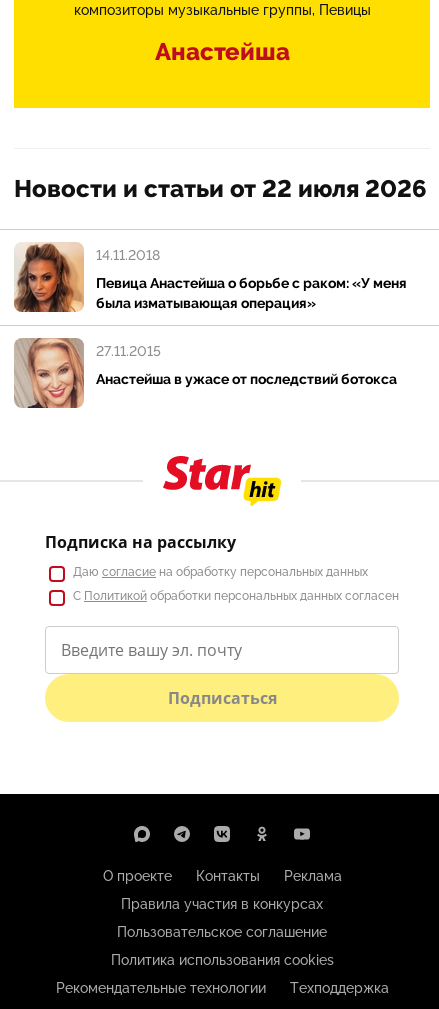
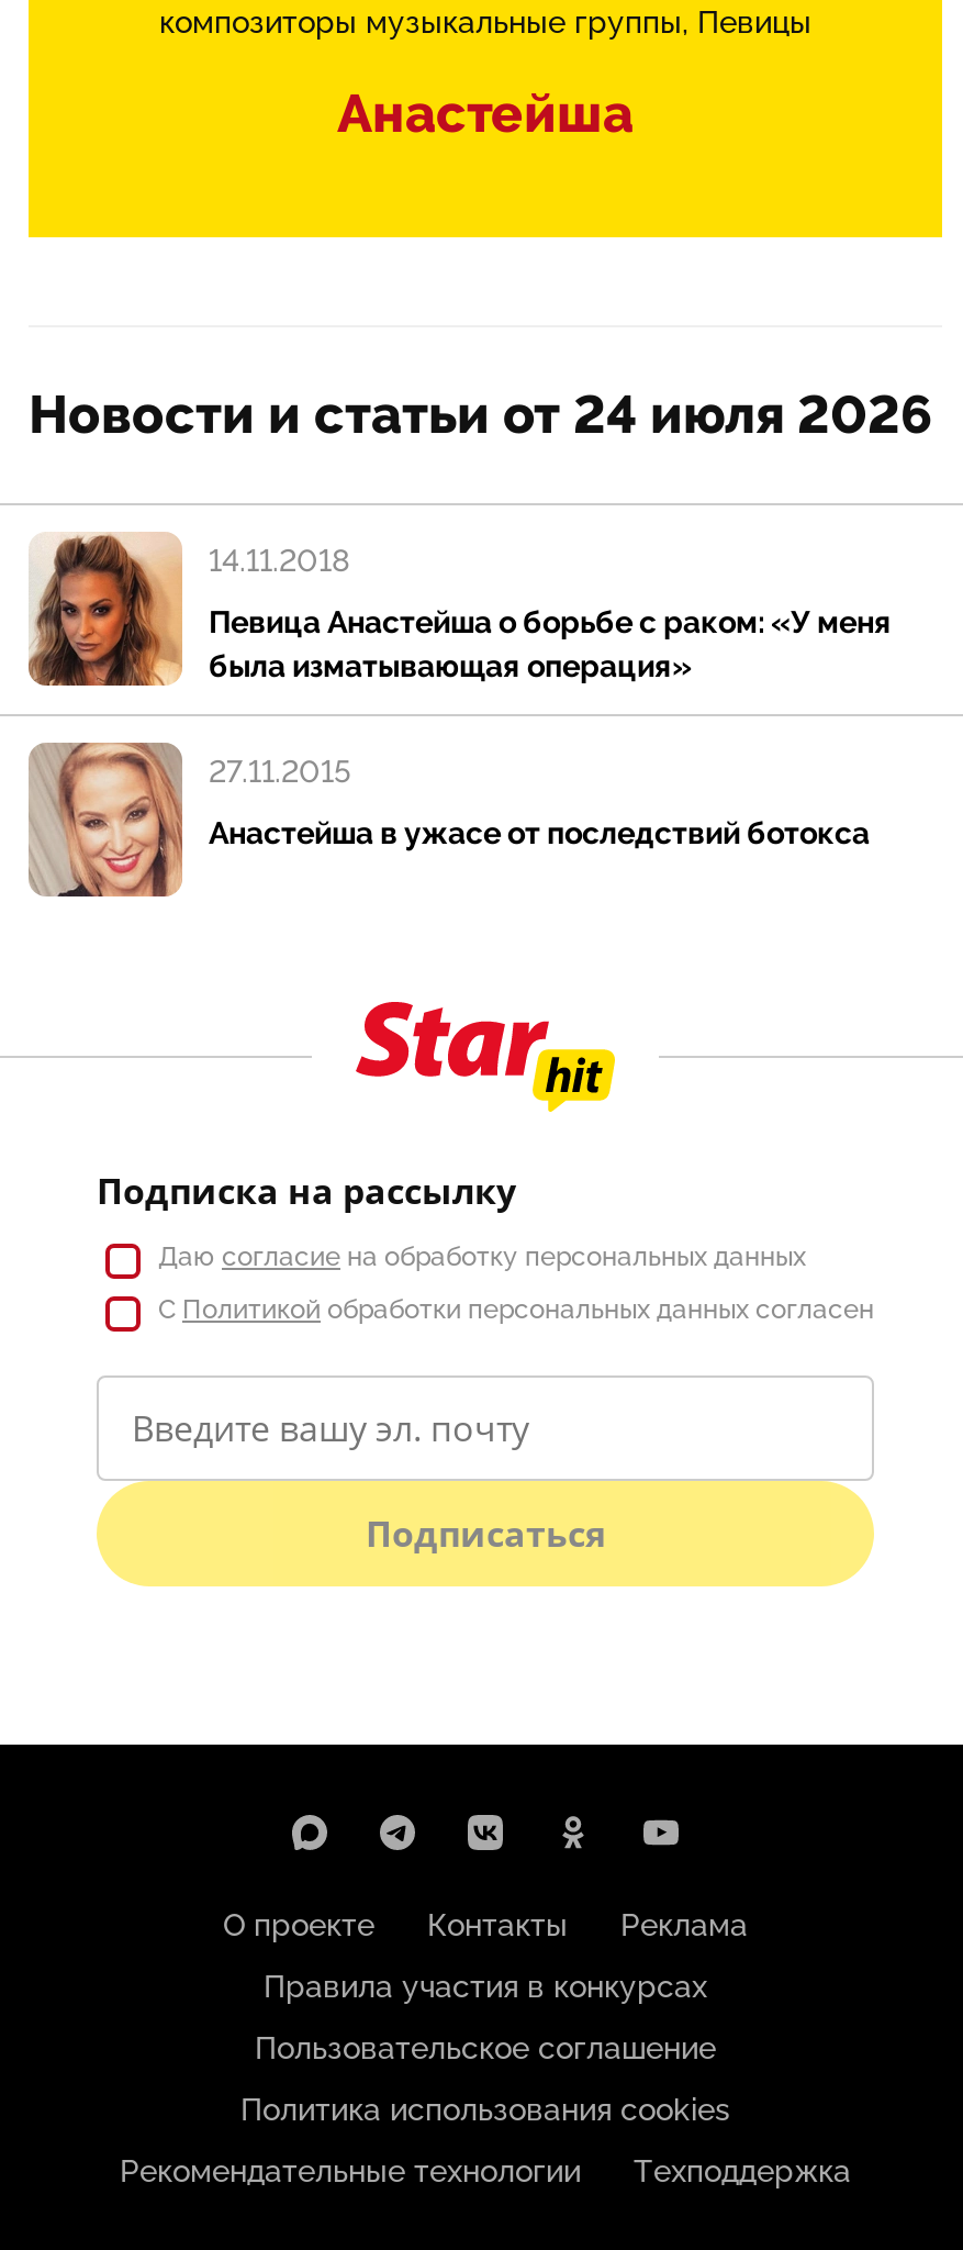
[14,175,427,203] Новости и статьи от 22 июля 2026 -> [29,385,933,446] Новости и статьи от 24 июля 2026

